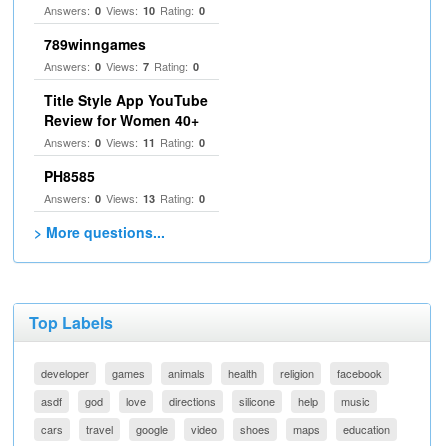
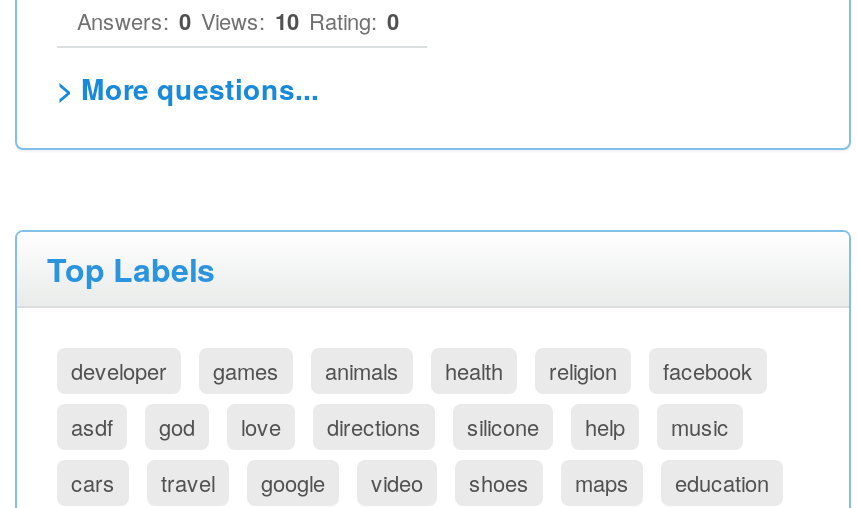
[44,34,208,206] 789winngames | Answers: 0 Views: 7 Rating: 0 | Title Style App YouTube | Review for Women 40+ | Answers: 0 Views: 11 Rating: 0 | PH8585 | Answers: 0 Views: 13 Rating: 0 -> none

